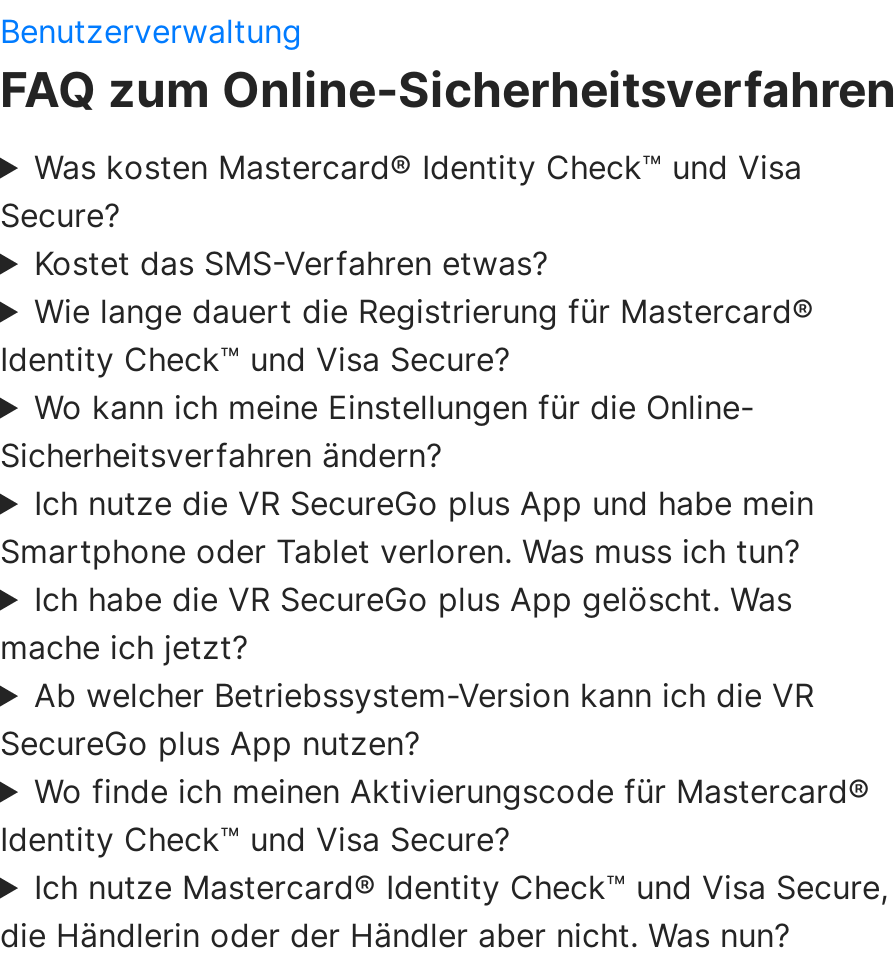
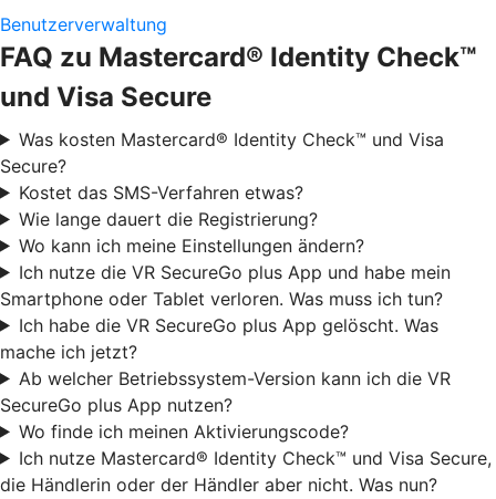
[0,60,896,118] FAQ zum Online-Sicherheitsverfahren -> [0,41,476,113] FAQ zu Mastercard® Identity Check™ | und Visa Secure
moved [0,146,802,282] -> [0,128,444,203]: Was kosten Mastercard® Identity Check™ und Visa | Secure? | Kostet das SMS-Verfahren etwas?
[0,290,814,474] Wie lange dauert die Registrierung für Mastercard® | Identity Check™ und Visa Secure? | Wo kann ich meine Einstellungen für die Online- | Sicherheitsverfahren ändern? -> [19,208,364,256] Wie lange dauert die Registrierung? | Wo kann ich meine Einstellungen ändern?
[0,770,870,858] Wo finde ich meinen Aktivierungscode für Mastercard® | Identity Check™ und Visa Secure? -> [19,420,349,442] Wo finde ich meinen Aktivierungscode?

